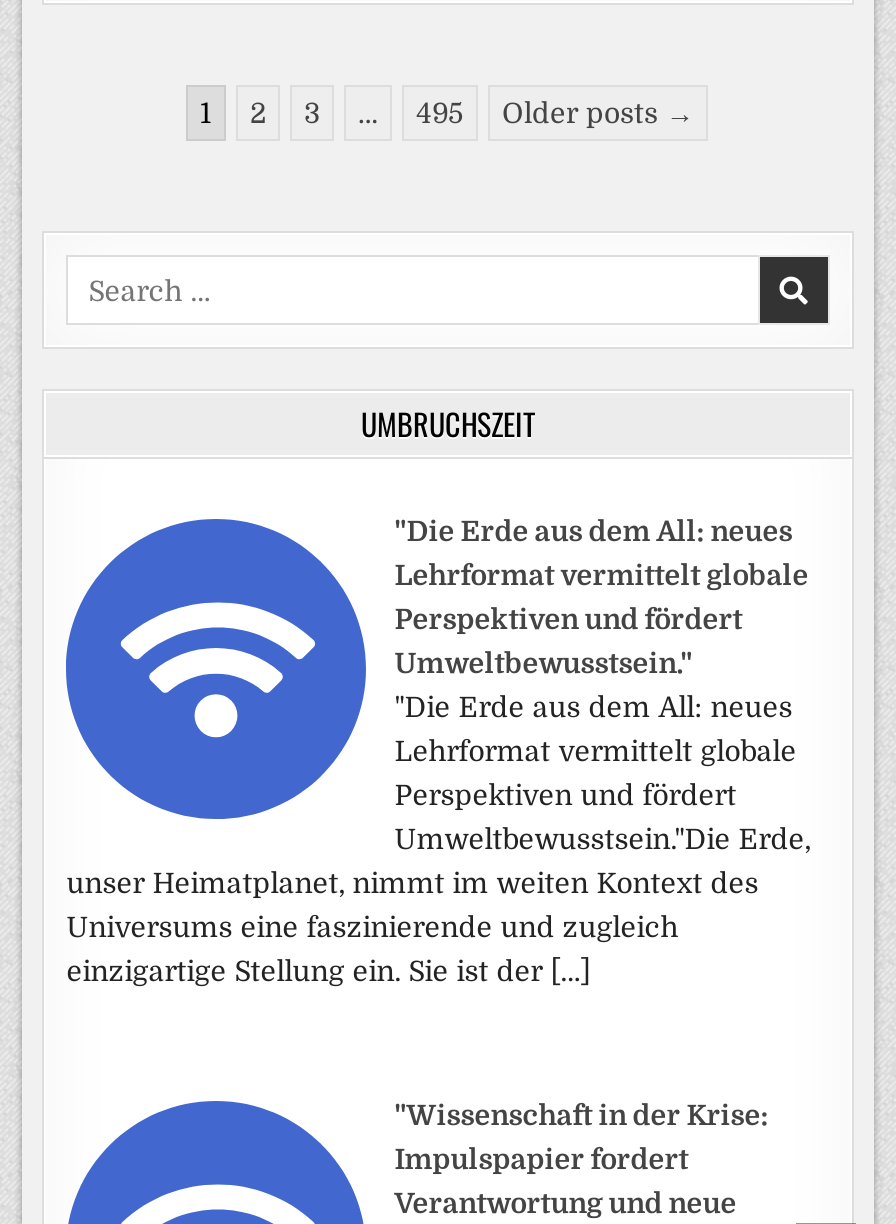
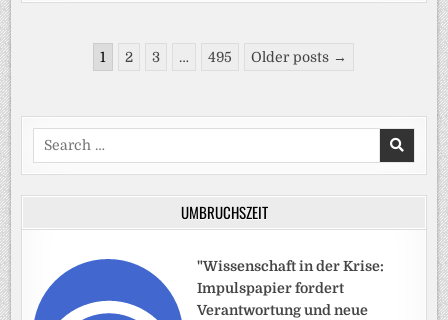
[64,516,810,988] [image] | "Die Erde aus dem All: neues | Lehrformat vermittelt globale | Perspektiven und fördert | Umweltbewusstsein." | "Die Erde aus dem All: neues | Lehrformat vermittelt globale | Perspektiven und fördert | Umweltbewusstsein."Die Erde, | unser Heimatplanet, nimmt im weiten Kontext des | Universums eine faszinierende und zugleich | einzigartige Stellung ein. Sie ist der […] -> none

